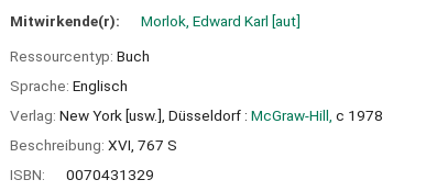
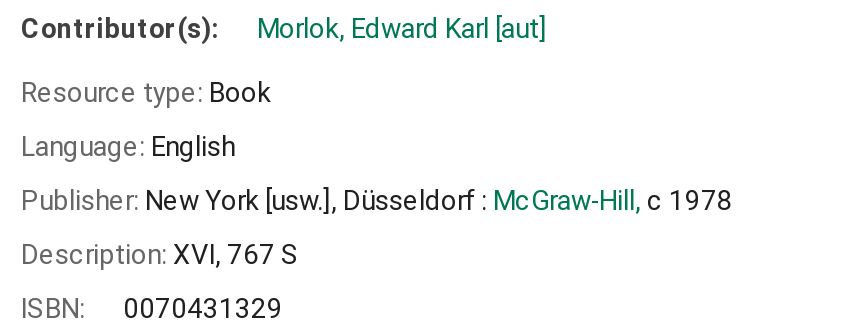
[10,12,123,29] Mitwirkende(r): -> [21,11,225,43] Contributor(s):
[10,48,150,65] Ressourcentyp: Buch -> [21,77,271,109] Resource type: Book
[10,77,128,95] Sprache: Englisch -> [21,130,235,162] Language: English
[10,106,383,124] Verlag: New York [usw.], Düsseldorf : McGraw-Hill, c 1978 -> [21,184,733,216] Publisher: New York [usw.], Düsseldorf : McGraw-Hill, c 1978
[10,136,177,153] Beschreibung: XVI, 767 S -> [21,237,299,269] Description: XVI, 767 S

